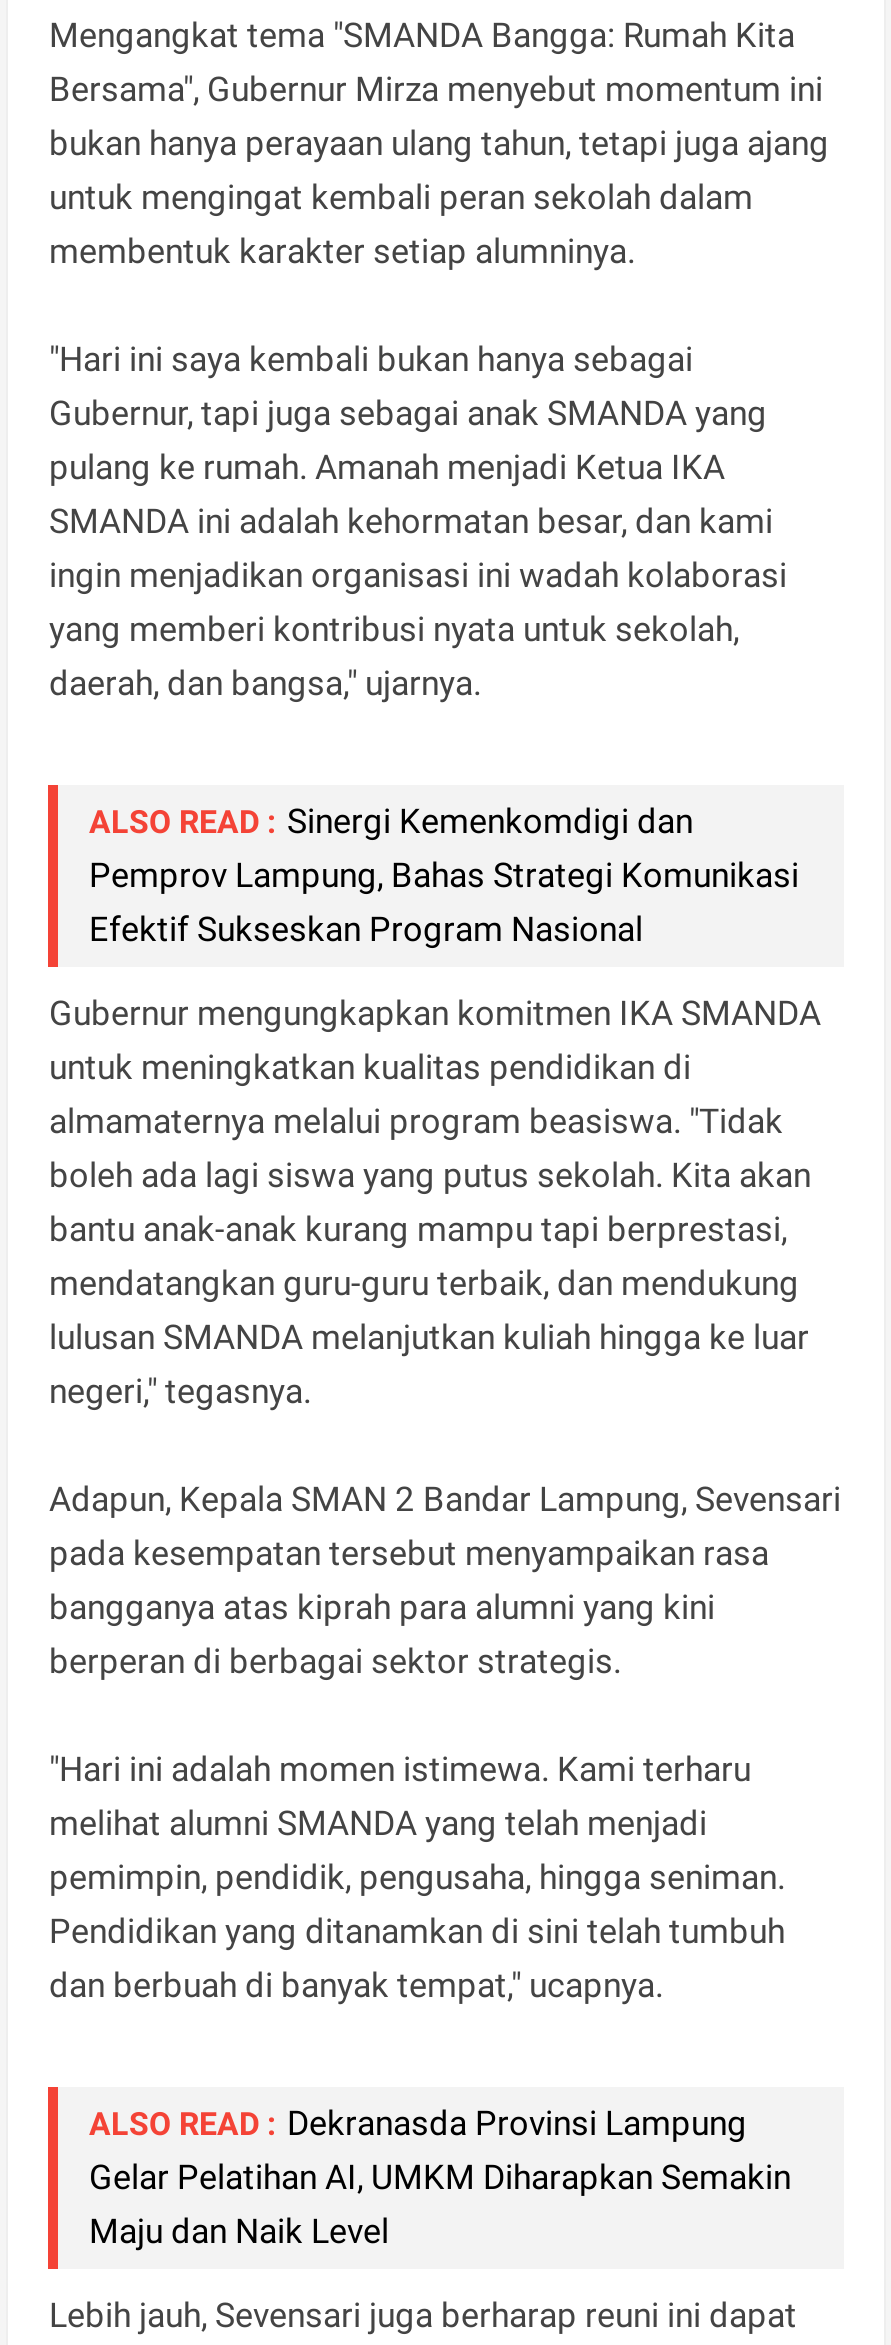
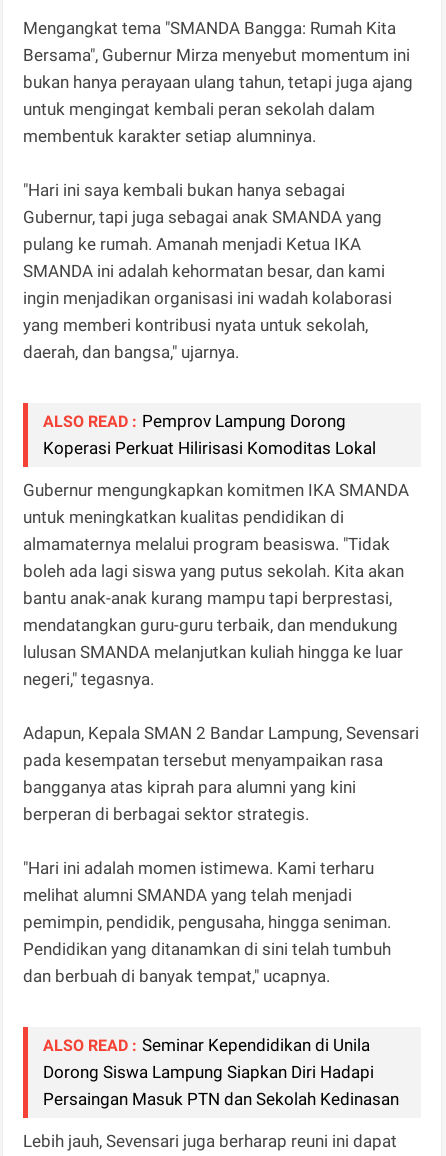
[89,801,799,949] ALSO READ : Sinergi Kemenkomdigi dan | Pemprov Lampung, Bahas Strategi Komunikasi | Efektif Sukseskan Program Nasional -> [43,411,376,458] ALSO READ : Pemprov Lampung Dorong | Koperasi Perkuat Hilirisasi Komoditas Lokal
[89,2103,791,2251] ALSO READ : Dekranasda Provinsi Lampung | Gelar Pelatihan AI, UMKM Diharapkan Semakin | Maju dan Naik Level -> [43,1035,399,1109] ALSO READ : Seminar Kependidikan di Unila | Dorong Siswa Lampung Siapkan Diri Hadapi | Persaingan Masuk PTN dan Sekolah Kedinasan

